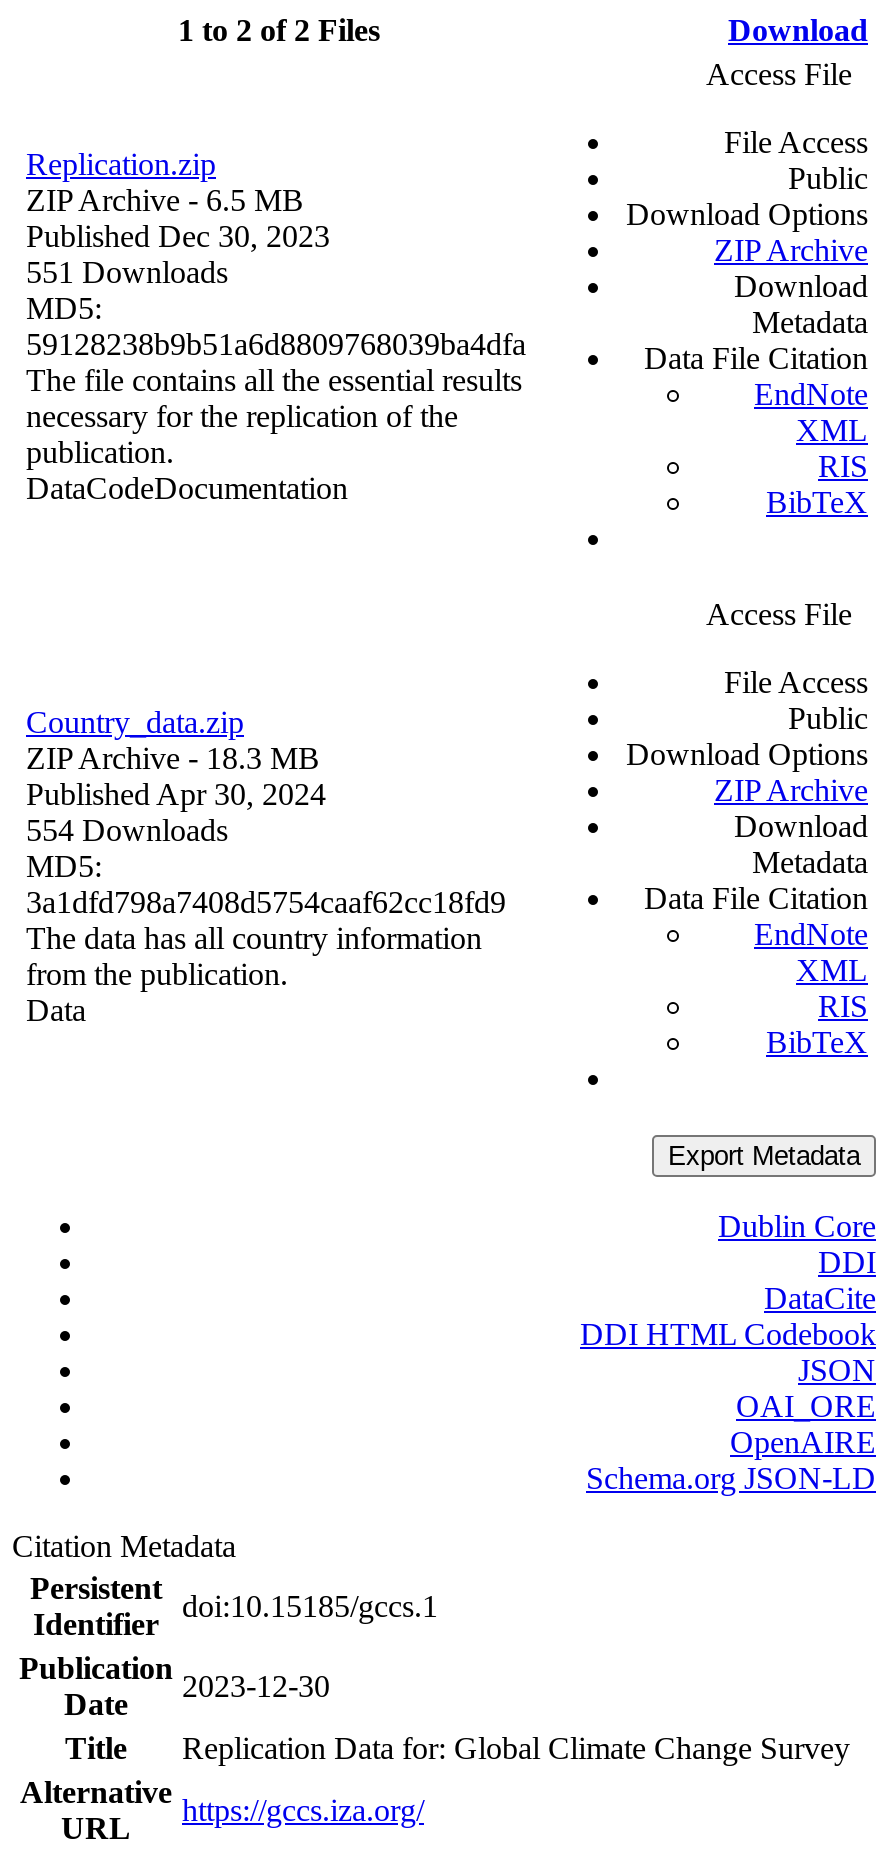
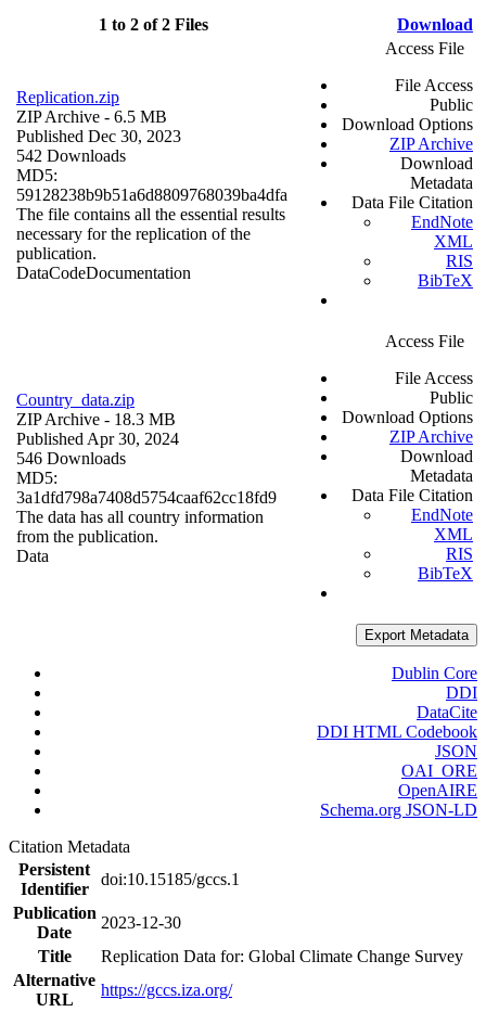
[26,256,228,290] 551 Downloads -> [16,147,126,165] 542 Downloads
[26,814,228,848] 554 Downloads -> [16,449,126,468] 546 Downloads

